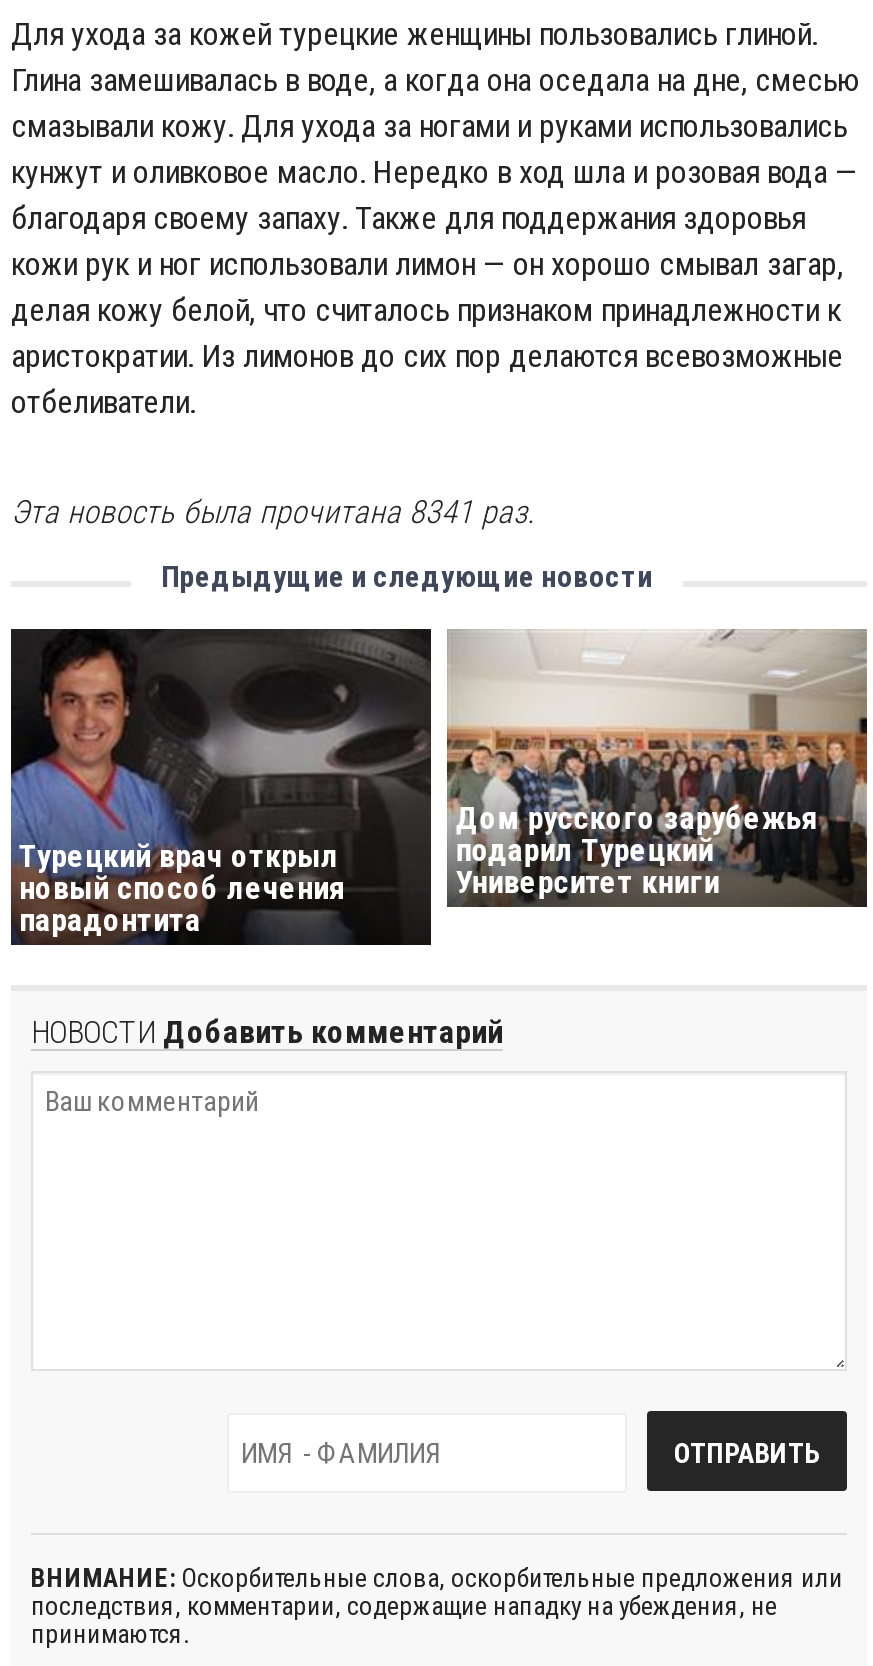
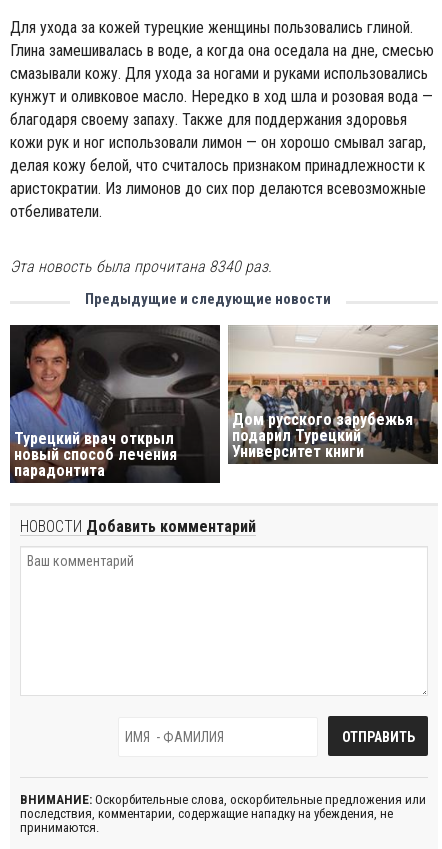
[11,493,535,531] Эта новость была прочитана 8341 раз. -> [10,257,272,276] Эта новость была прочитана 8340 раз.

